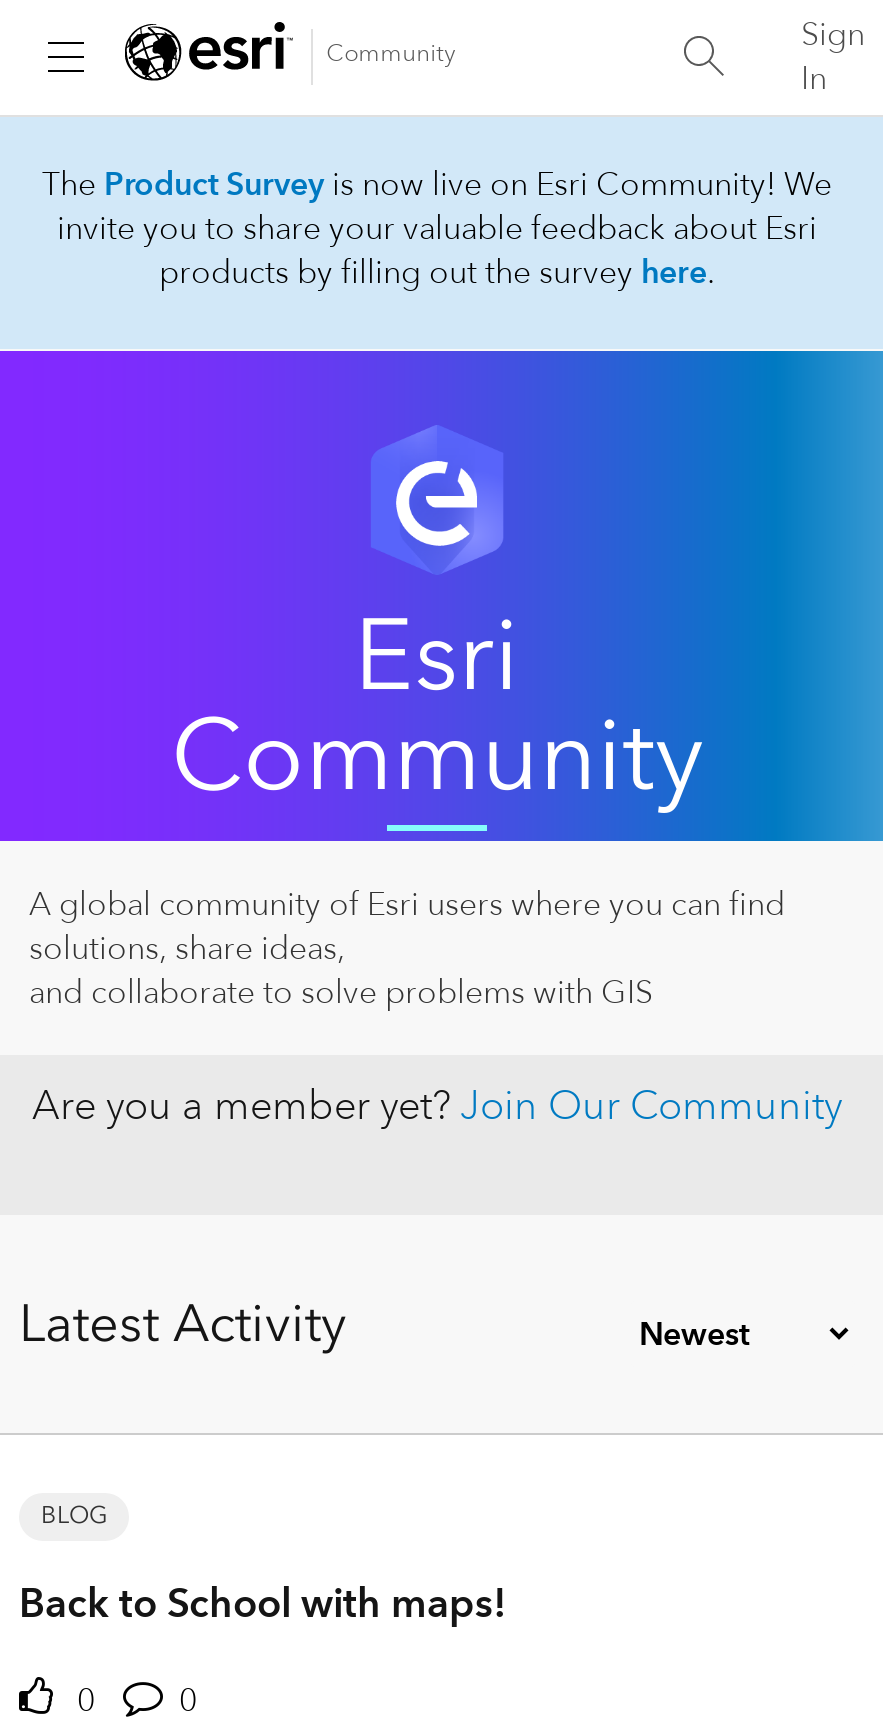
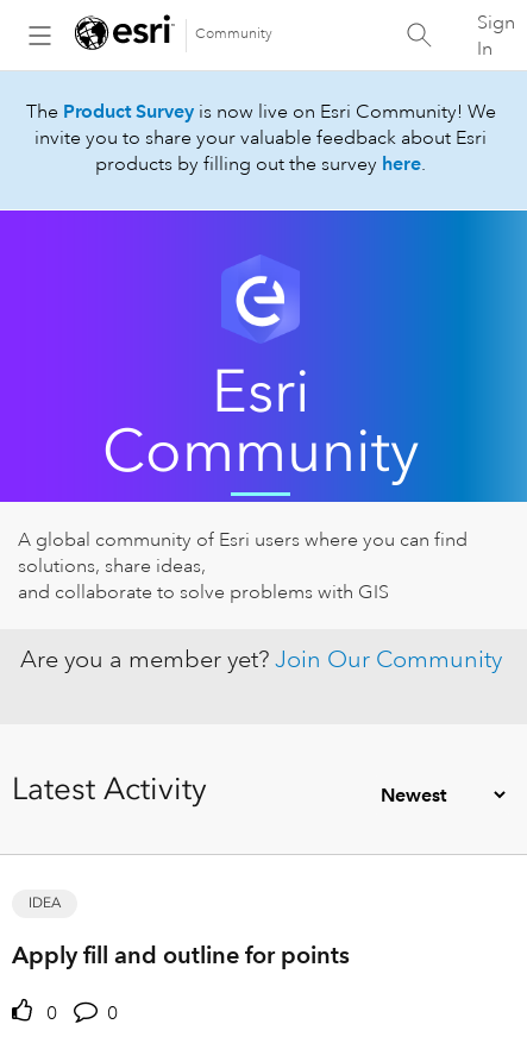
[41,1500,107,1528] BLOG -> [29,894,61,911] IDEA
[19,1578,507,1626] Back to School with maps! -> [12,940,350,969] Apply fill and outline for points

